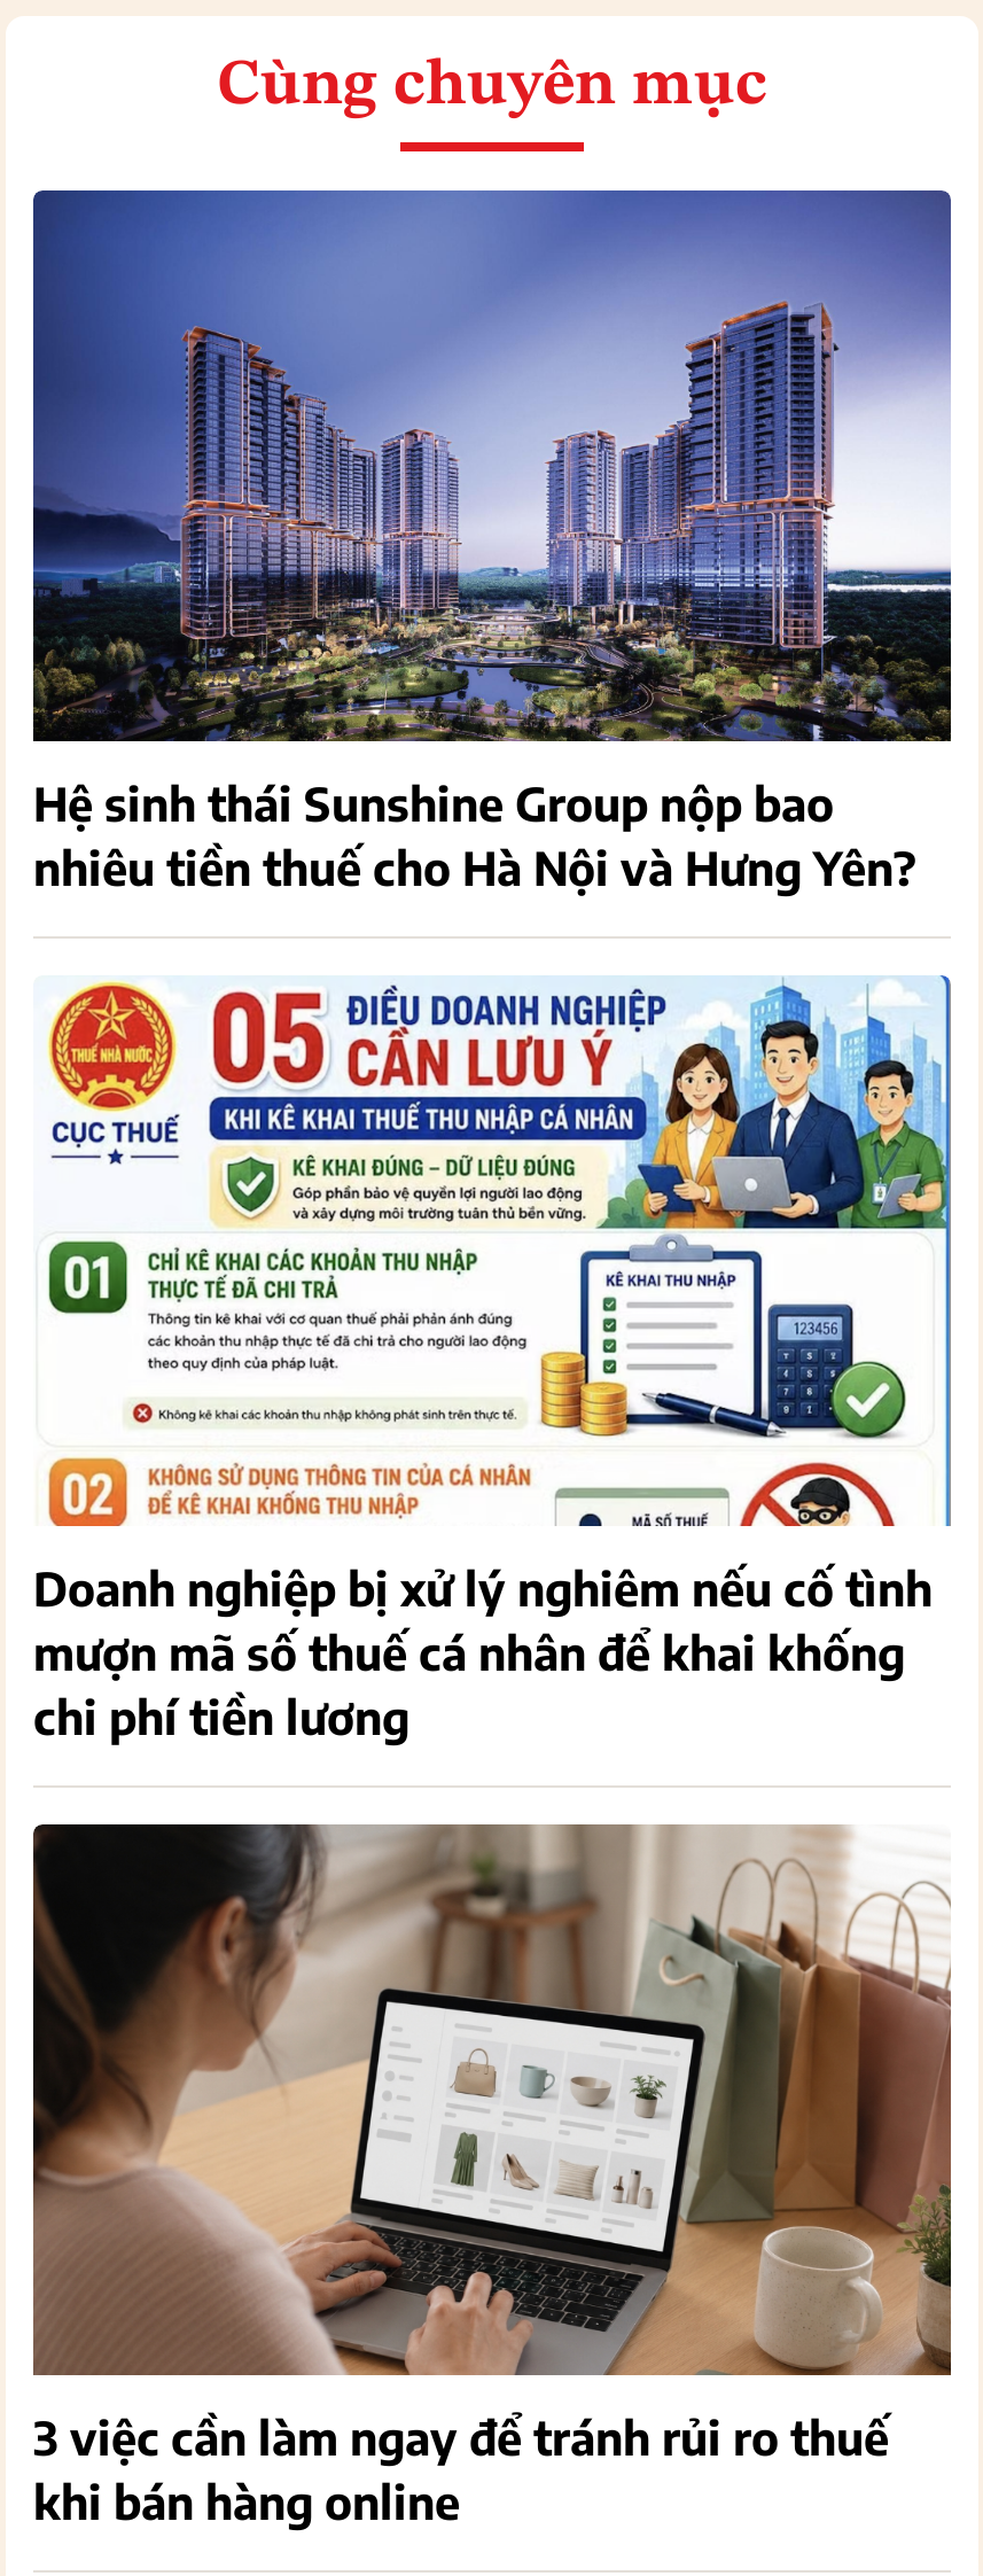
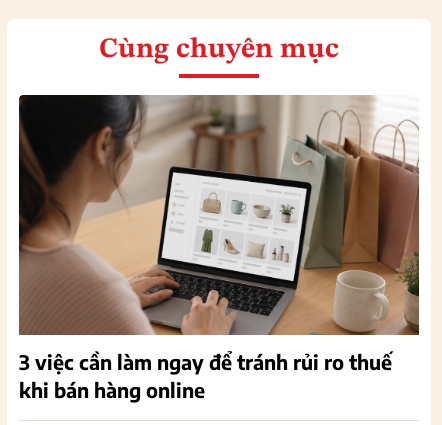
[31,188,953,894] [image] | Hệ sinh thái Sunshine Group nộp bao | nhiêu tiền thuế cho Hà Nội và Hưng Yên? -> none
[33,973,953,1743] [image] | Doanh nghiệp bị xử lý nghiêm nếu cố tình | mượn mã số thuế cá nhân để khai khống | chi phí tiền lương -> none

